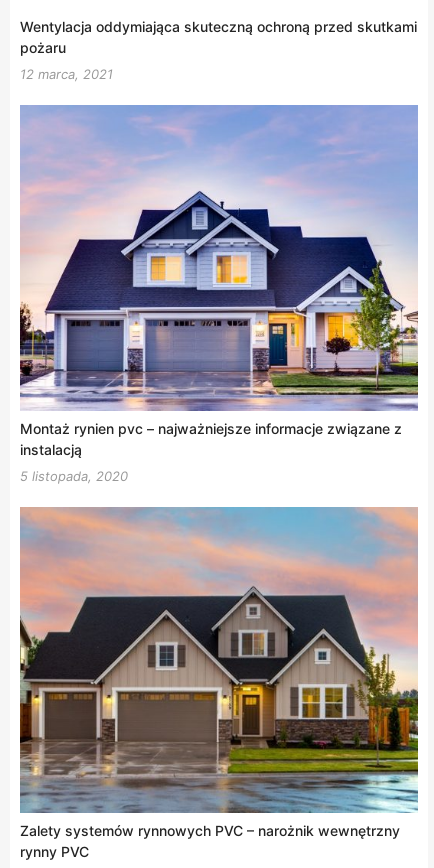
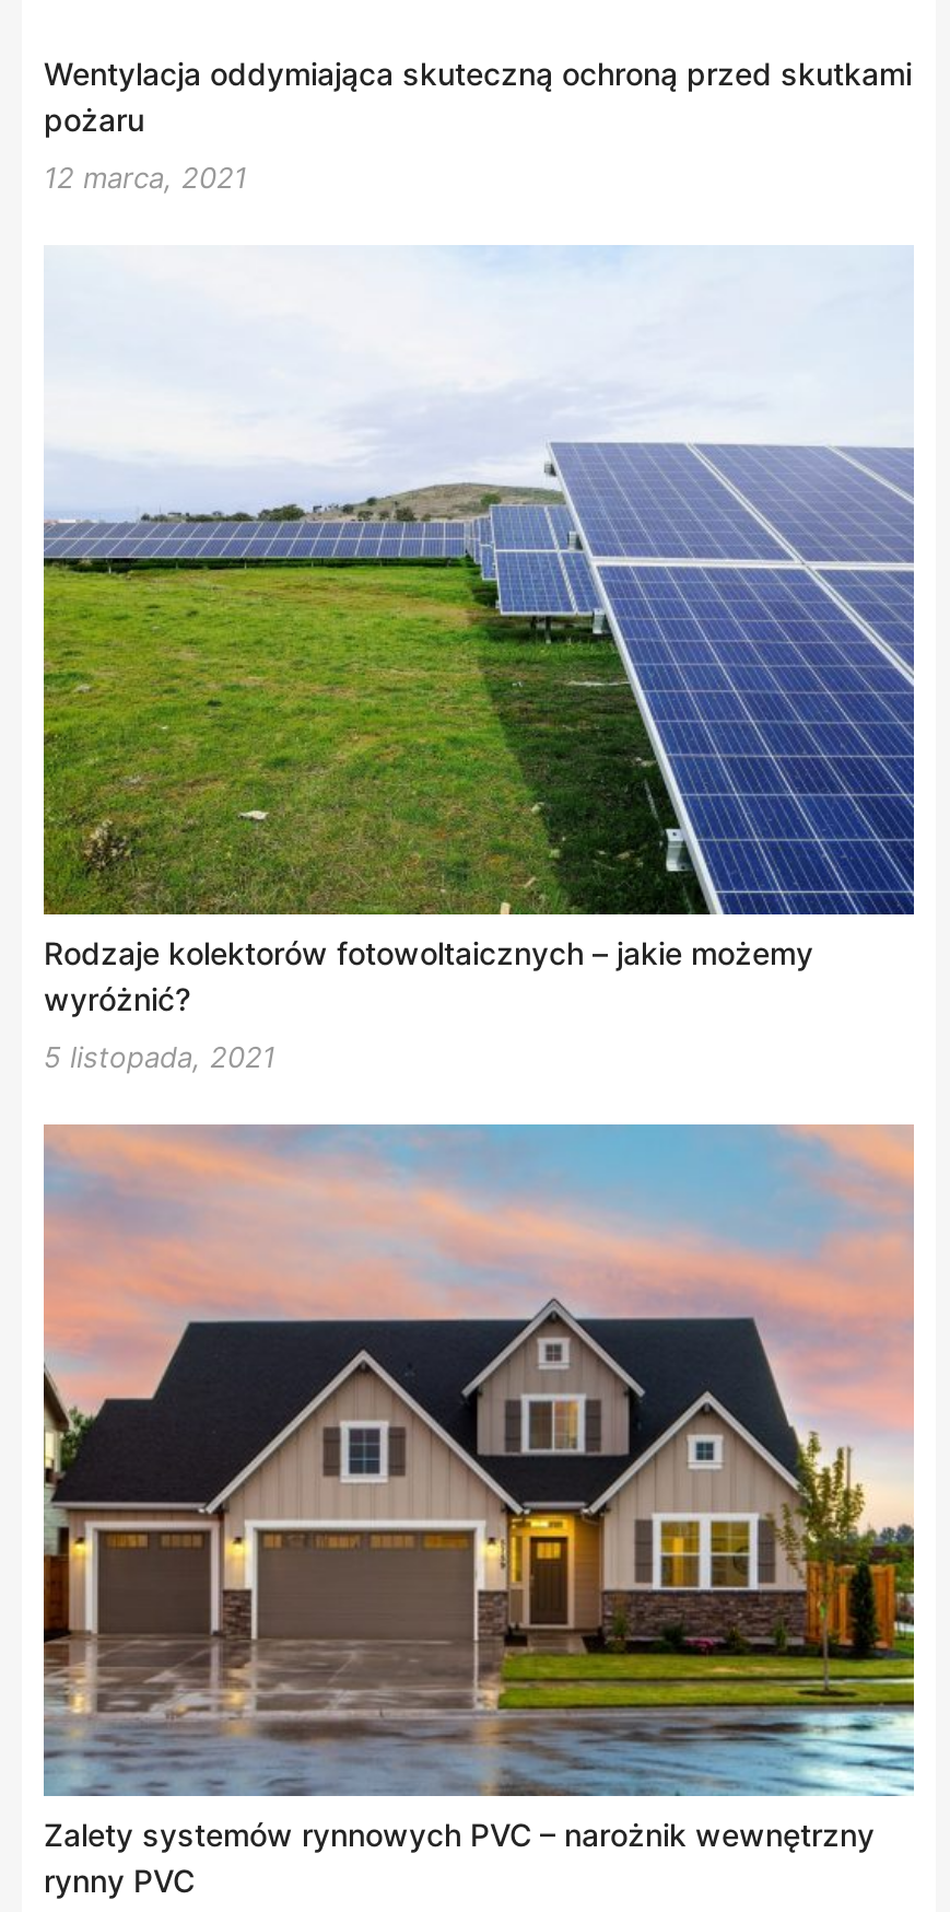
[19,105,419,458] [image] | Montaż rynien pvc – najważniejsze informacje związane z | instalacją -> [42,247,916,1018] [image] | Rodzaje kolektorów fotowoltaicznych – jakie możemy | wyróżnić?
[20,468,128,484] 5 listopada, 2020 -> [44,1040,275,1075] 5 listopada, 2021

